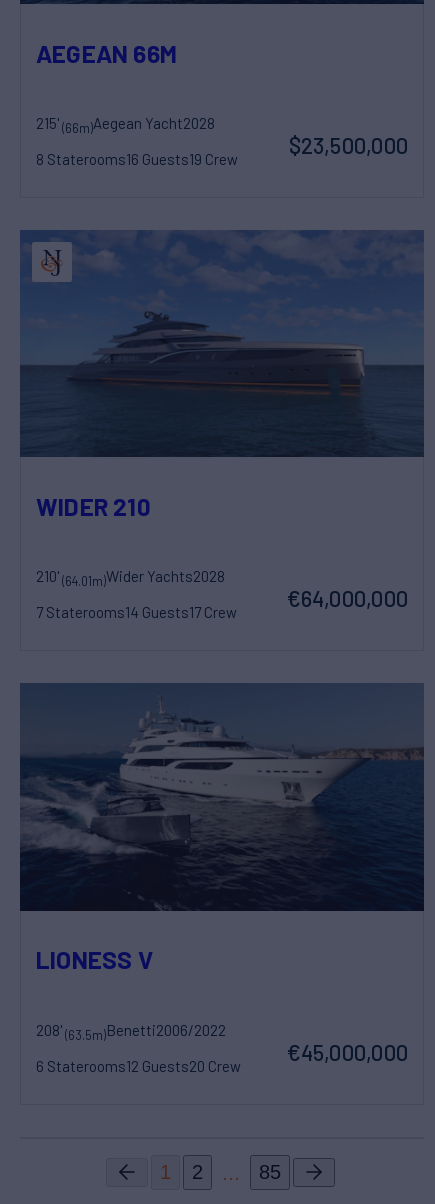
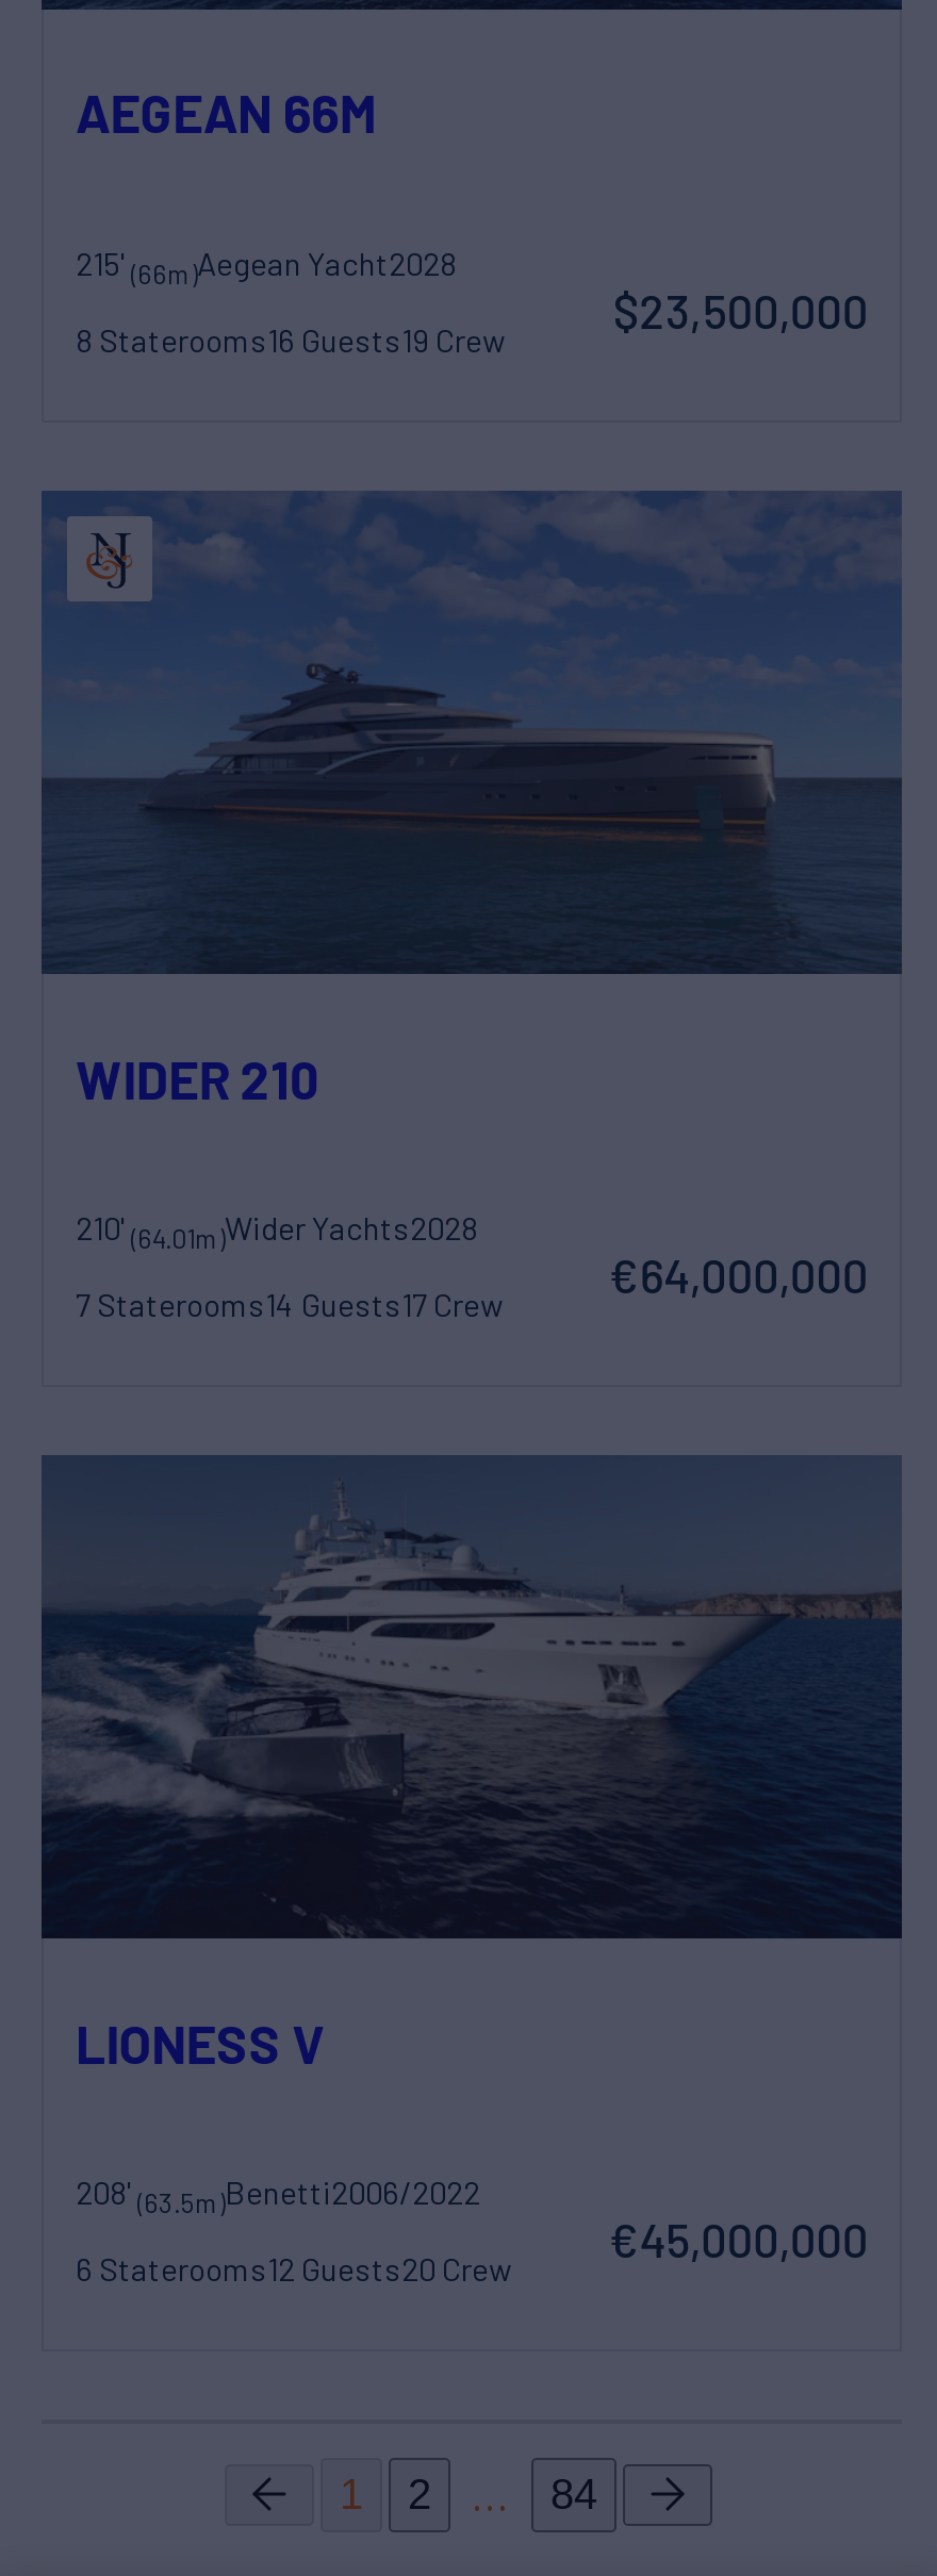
[259,1161,281,1183] 85 -> [550,2471,597,2518] 84

